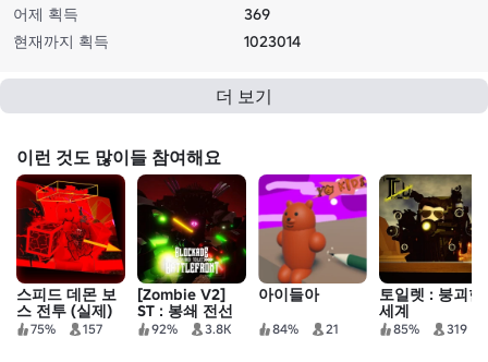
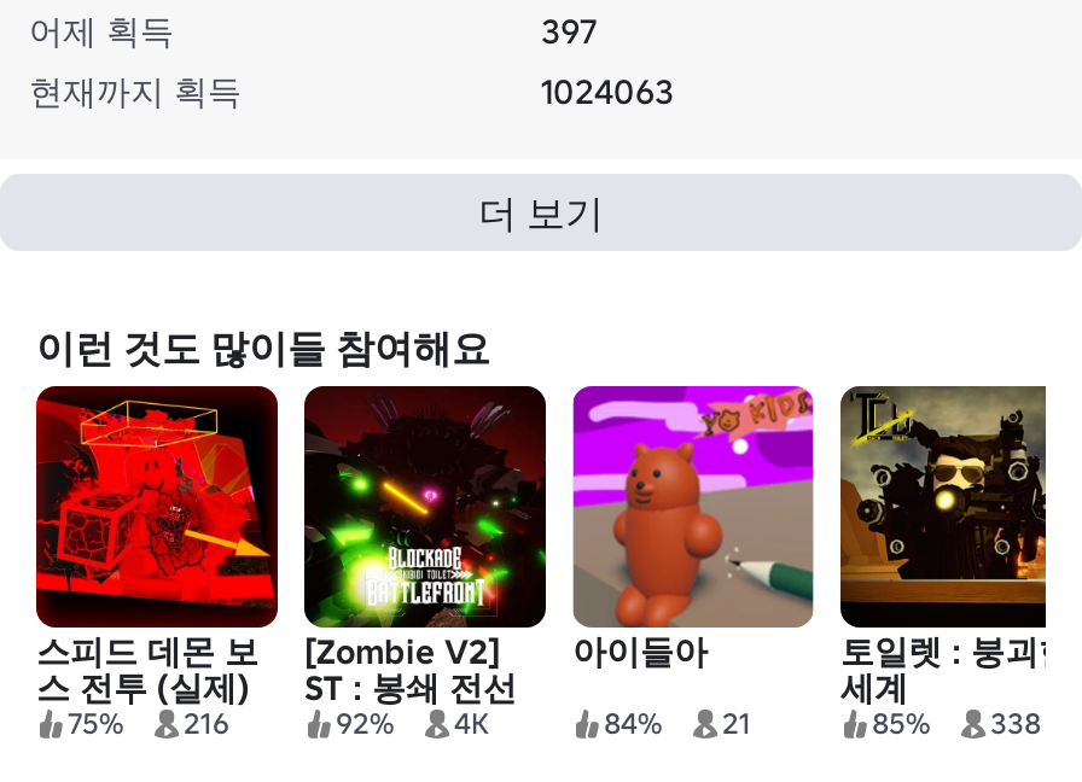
[244,4,270,23] 369 -> [541,8,597,52] 397
[244,31,301,51] 1023014 -> [541,69,674,112] 1024063
[30,320,102,336] 75% 157 -> [68,704,229,740] 75% 216
[151,320,231,336] 92% 3.8K -> [336,704,488,740] 92% 4K
[393,320,467,336] 85% 319 -> [872,704,1041,740] 85% 338

